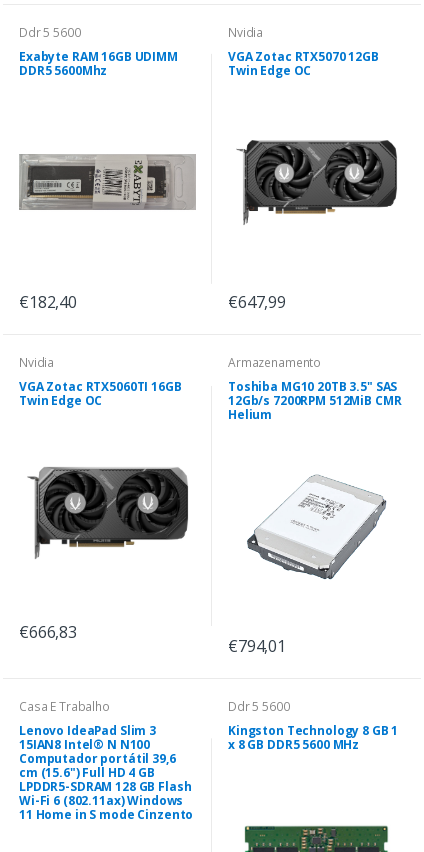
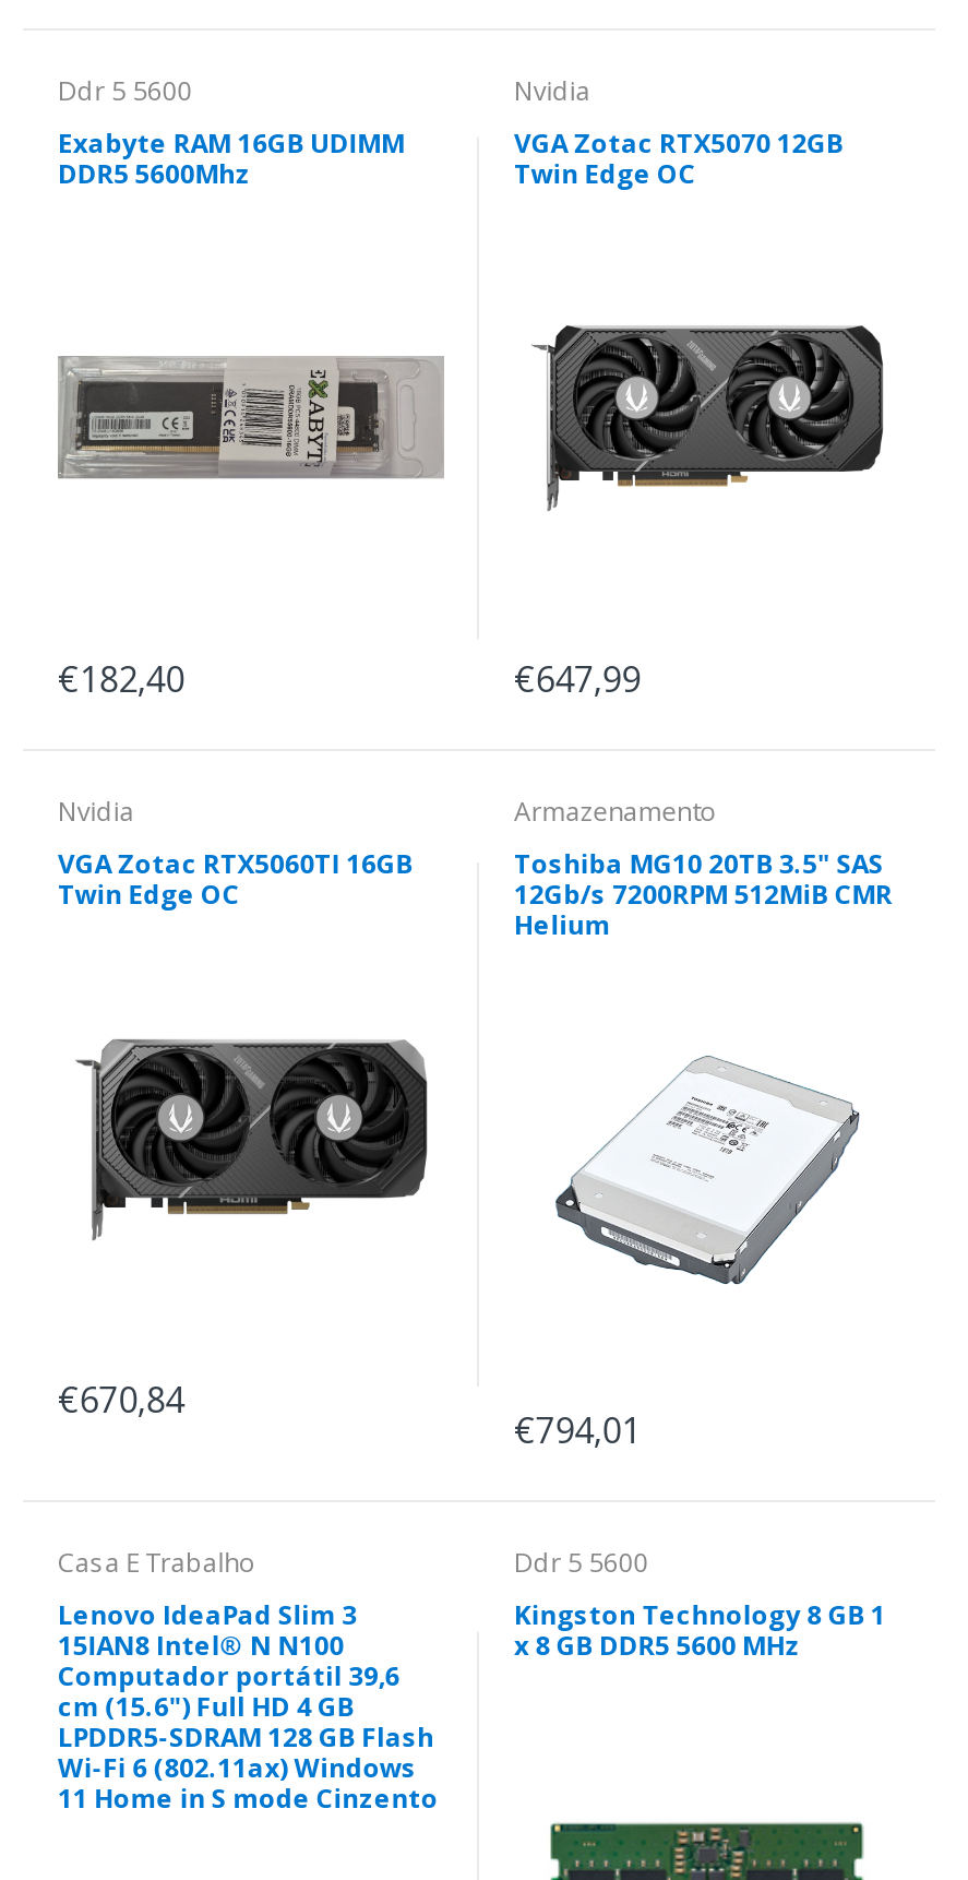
[19,620,77,642] €666,83 -> [58,1375,184,1423] €670,84

